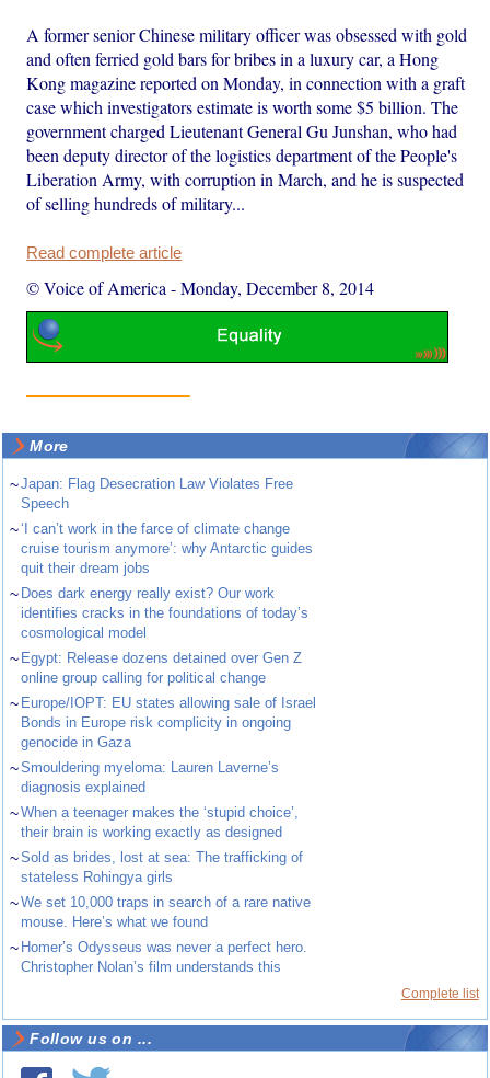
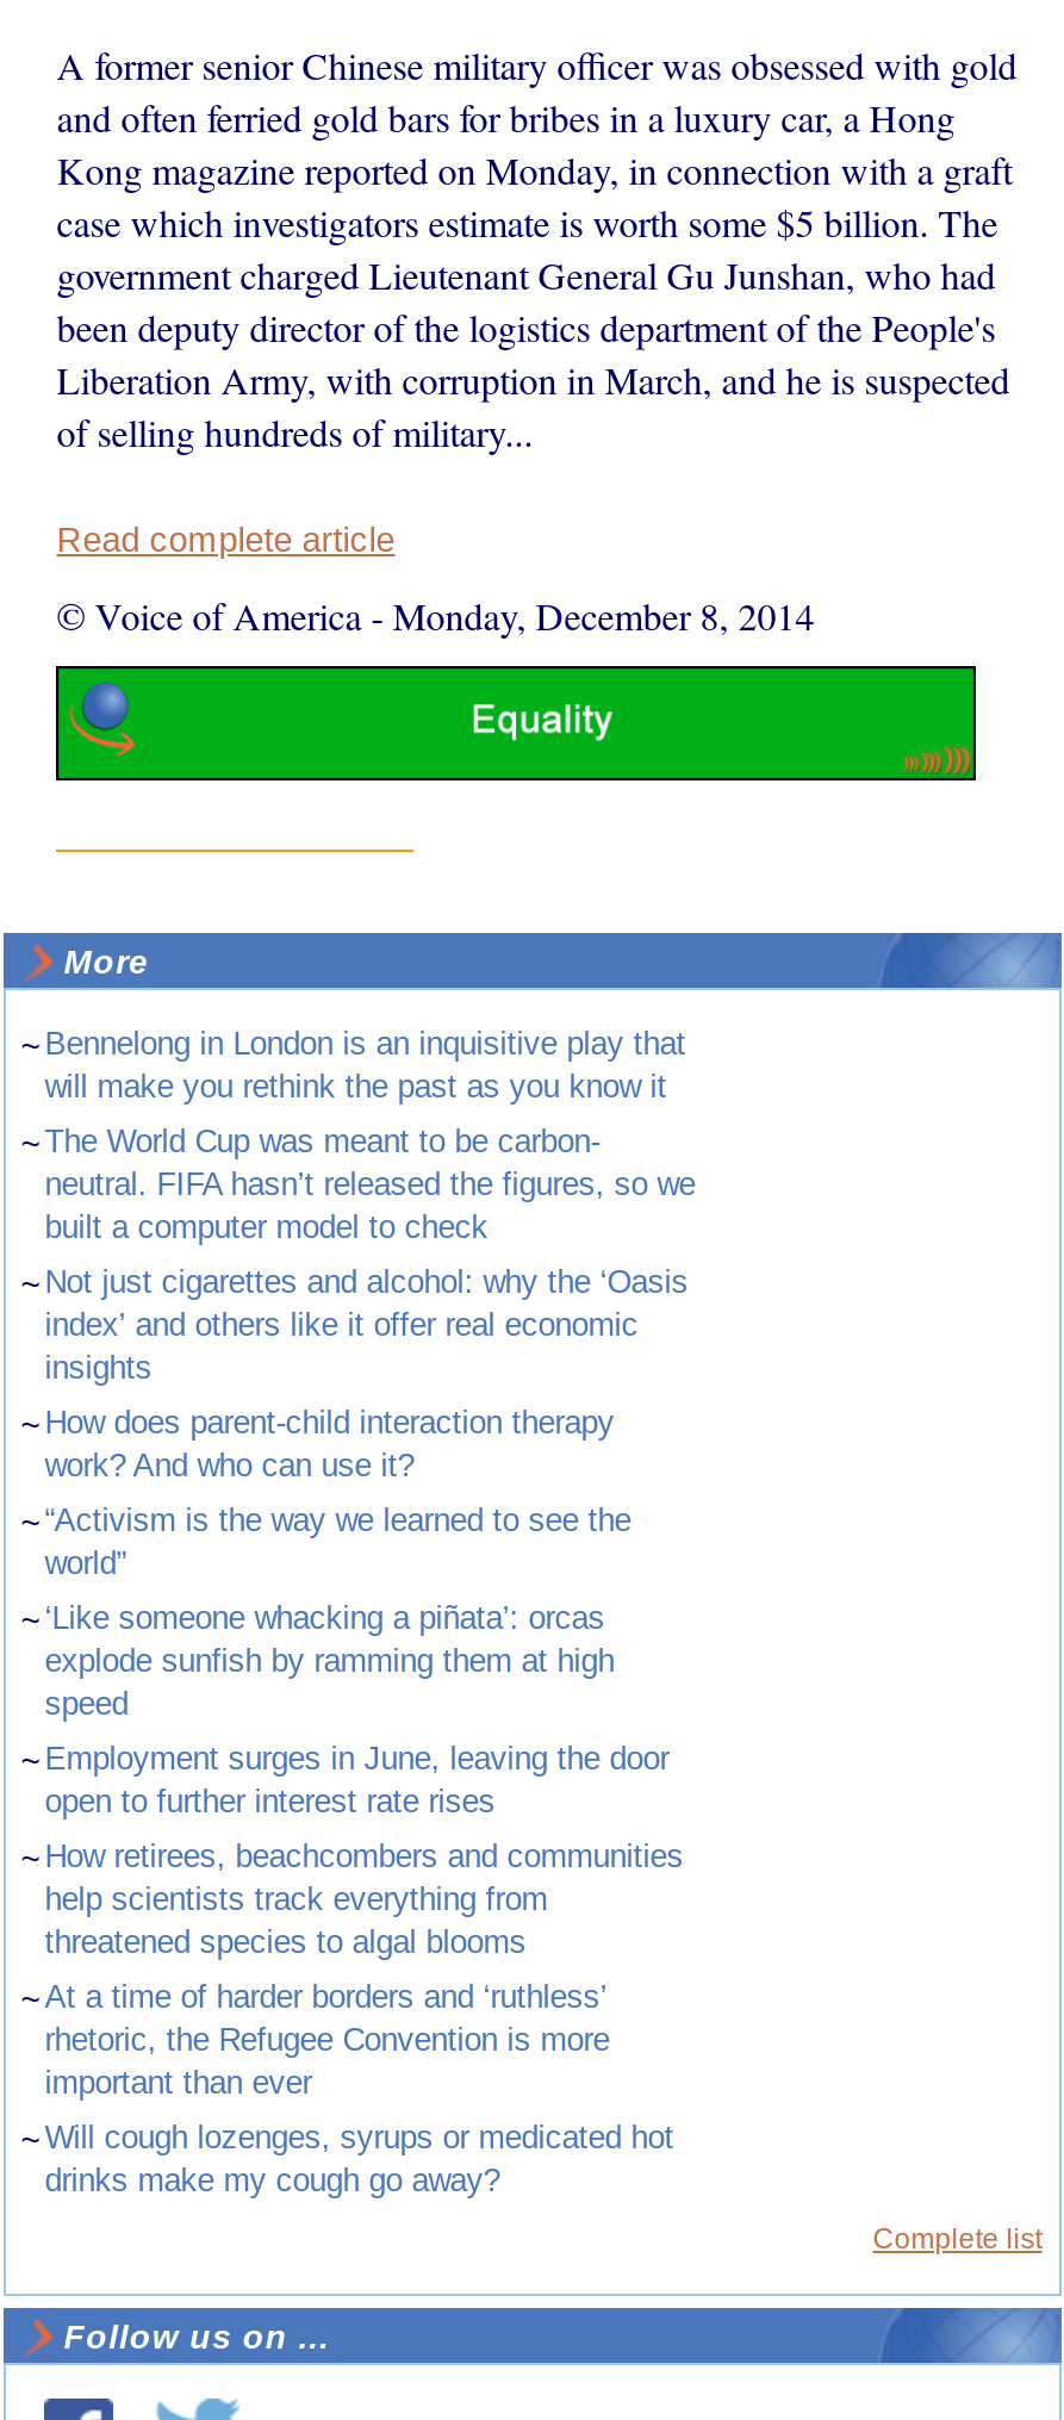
[10,476,293,512] ~ Japan: Flag Desecration Law Violates Free | Speech -> [21,1025,686,1103] ~ Bennelong in London is an inquisitive play that | will make you rethink the past as you know it
[10,521,313,577] ~ ‘I can’t work in the farce of climate change | cruise tourism anymore’: why Antarctic guides | quit their dream jobs -> [21,1122,695,1244] ~ The World Cup was meant to be carbon- | neutral. FIFA hasn’t released the figures, so we | built a computer model to check
[10,586,309,641] ~ Does dark energy really exist? Our work | identifies cracks in the foundations of today’s | cosmological model -> [21,1263,688,1385] ~ Not just cigarettes and alcohol: why the ‘Oasis | index’ and others like it offer real economic | insights
[10,650,302,686] ~ Egypt: Release dozens detained over Gen Z | online group calling for political change -> [21,1404,614,1482] ~ How does parent-child interaction therapy | work? And who can use it?
[10,695,316,751] ~ Europe/IOPT: EU states allowing sale of Israel | Bonds in Europe risk complicity in ongoing | genocide in Gaza -> [21,1501,631,1580] ~ “Activism is the way we learned to see the | world”
[10,760,279,796] ~ Smouldering myeloma: Lauren Laverne’s | diagnosis explained -> [21,1599,614,1721] ~ ‘Like someone whacking a piñata’: orcas | explode sunfish by ramming them at high | speed
[10,805,299,841] ~ When a teenager makes the ‘stupid choice’, | their brain is working exactly as designed -> [21,1740,669,1818] ~ Employment surges in June, leaving the door | open to further interest rate rises
[10,850,303,886] ~ Sold as brides, lost at sea: The trafficking of | stateless Rohingya girls -> [21,1837,683,1959] ~ How retirees, beachcombers and communities | help scientists track everything from | threatened species to algal blooms
[10,894,311,931] ~ We set 10,000 traps in search of a rare native | mouse. Here’s what we found -> [21,1978,609,2099] ~ At a time of harder borders and ‘ruthless’ | rhetoric, the Refugee Convention is more | important than ever
[10,939,308,976] ~ Homer’s Odysseus was never a perfect hero. | Christopher Nolan’s film understands this -> [21,2119,674,2197] ~ Will cough lozenges, syrups or medicated hot | drinks make my cough go away?

